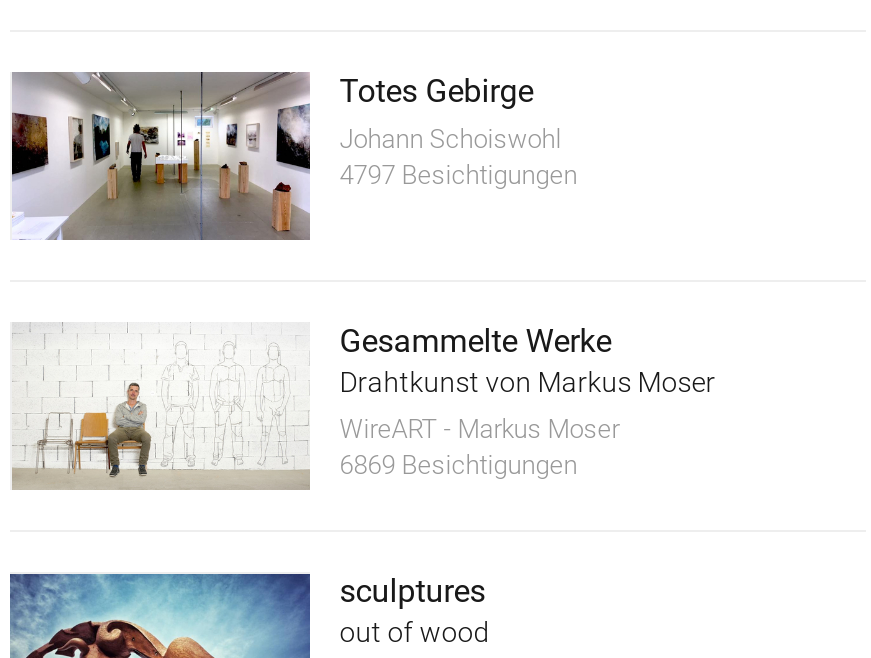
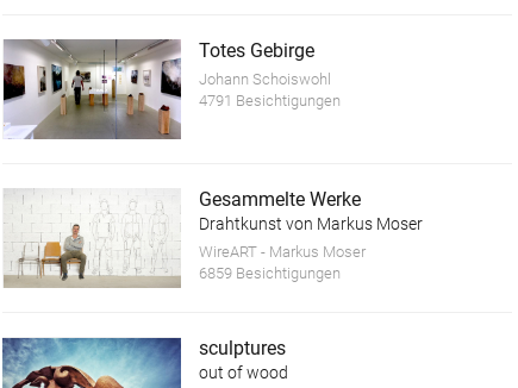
[340,160,578,190] 4797 Besichtigungen -> [199,91,340,109] 4791 Besichtigungen
[340,450,578,480] 6869 Besichtigungen -> [199,264,340,282] 6859 Besichtigungen

